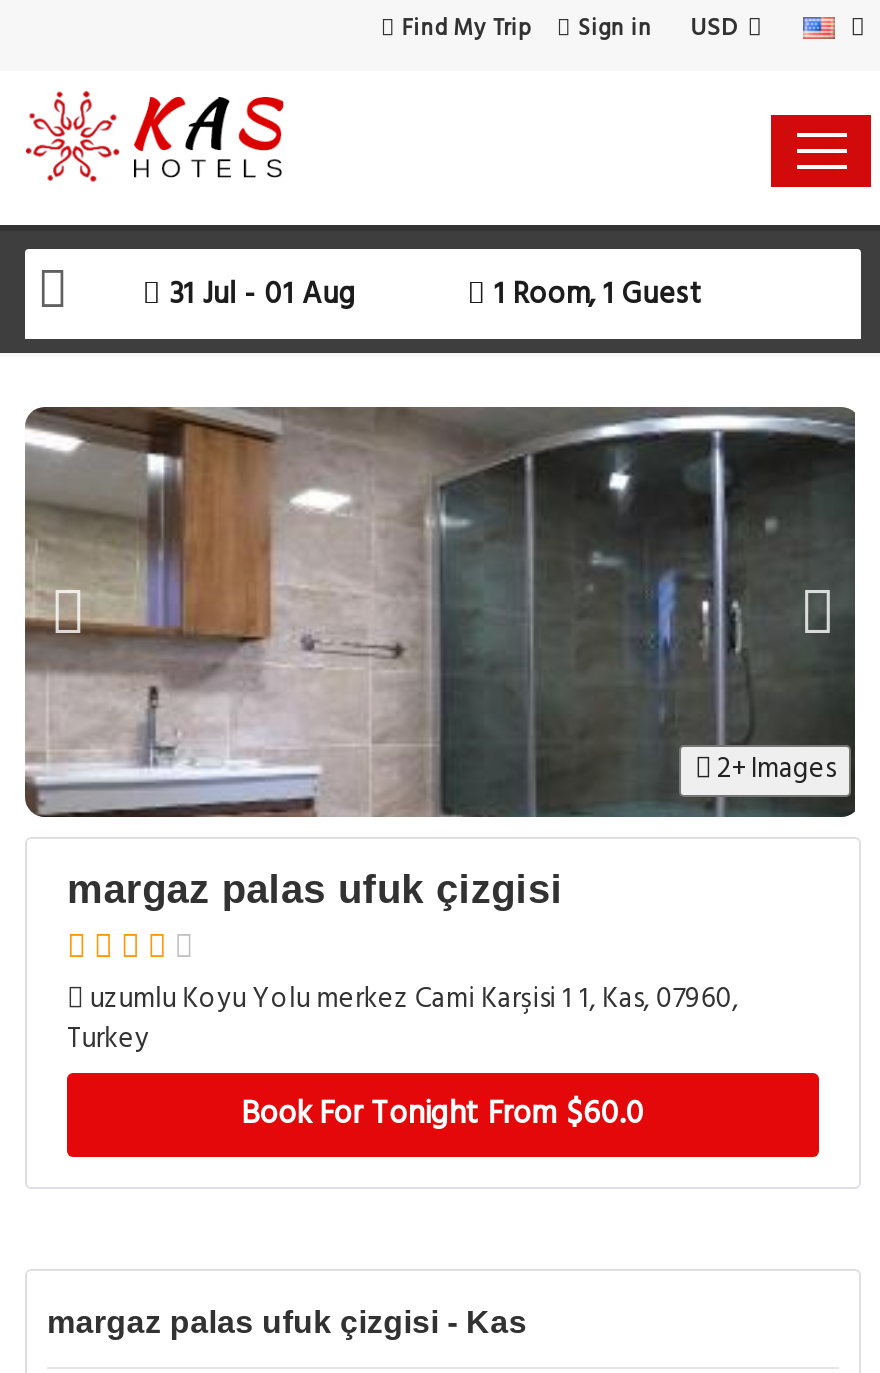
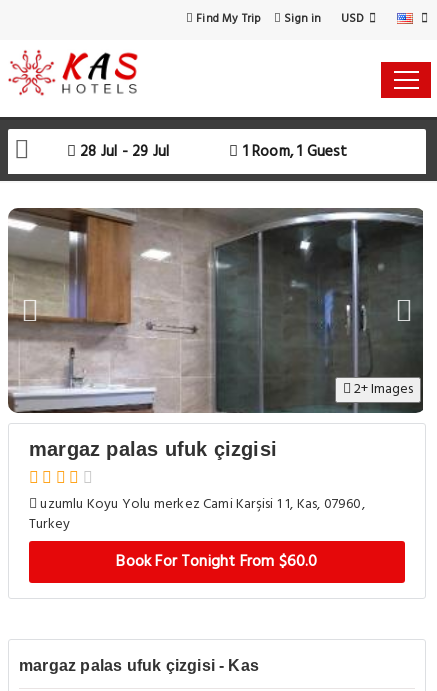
[169,271,355,319] 31 Jul - 01 Aug -> [80,140,169,164] 28 Jul - 29 Jul

